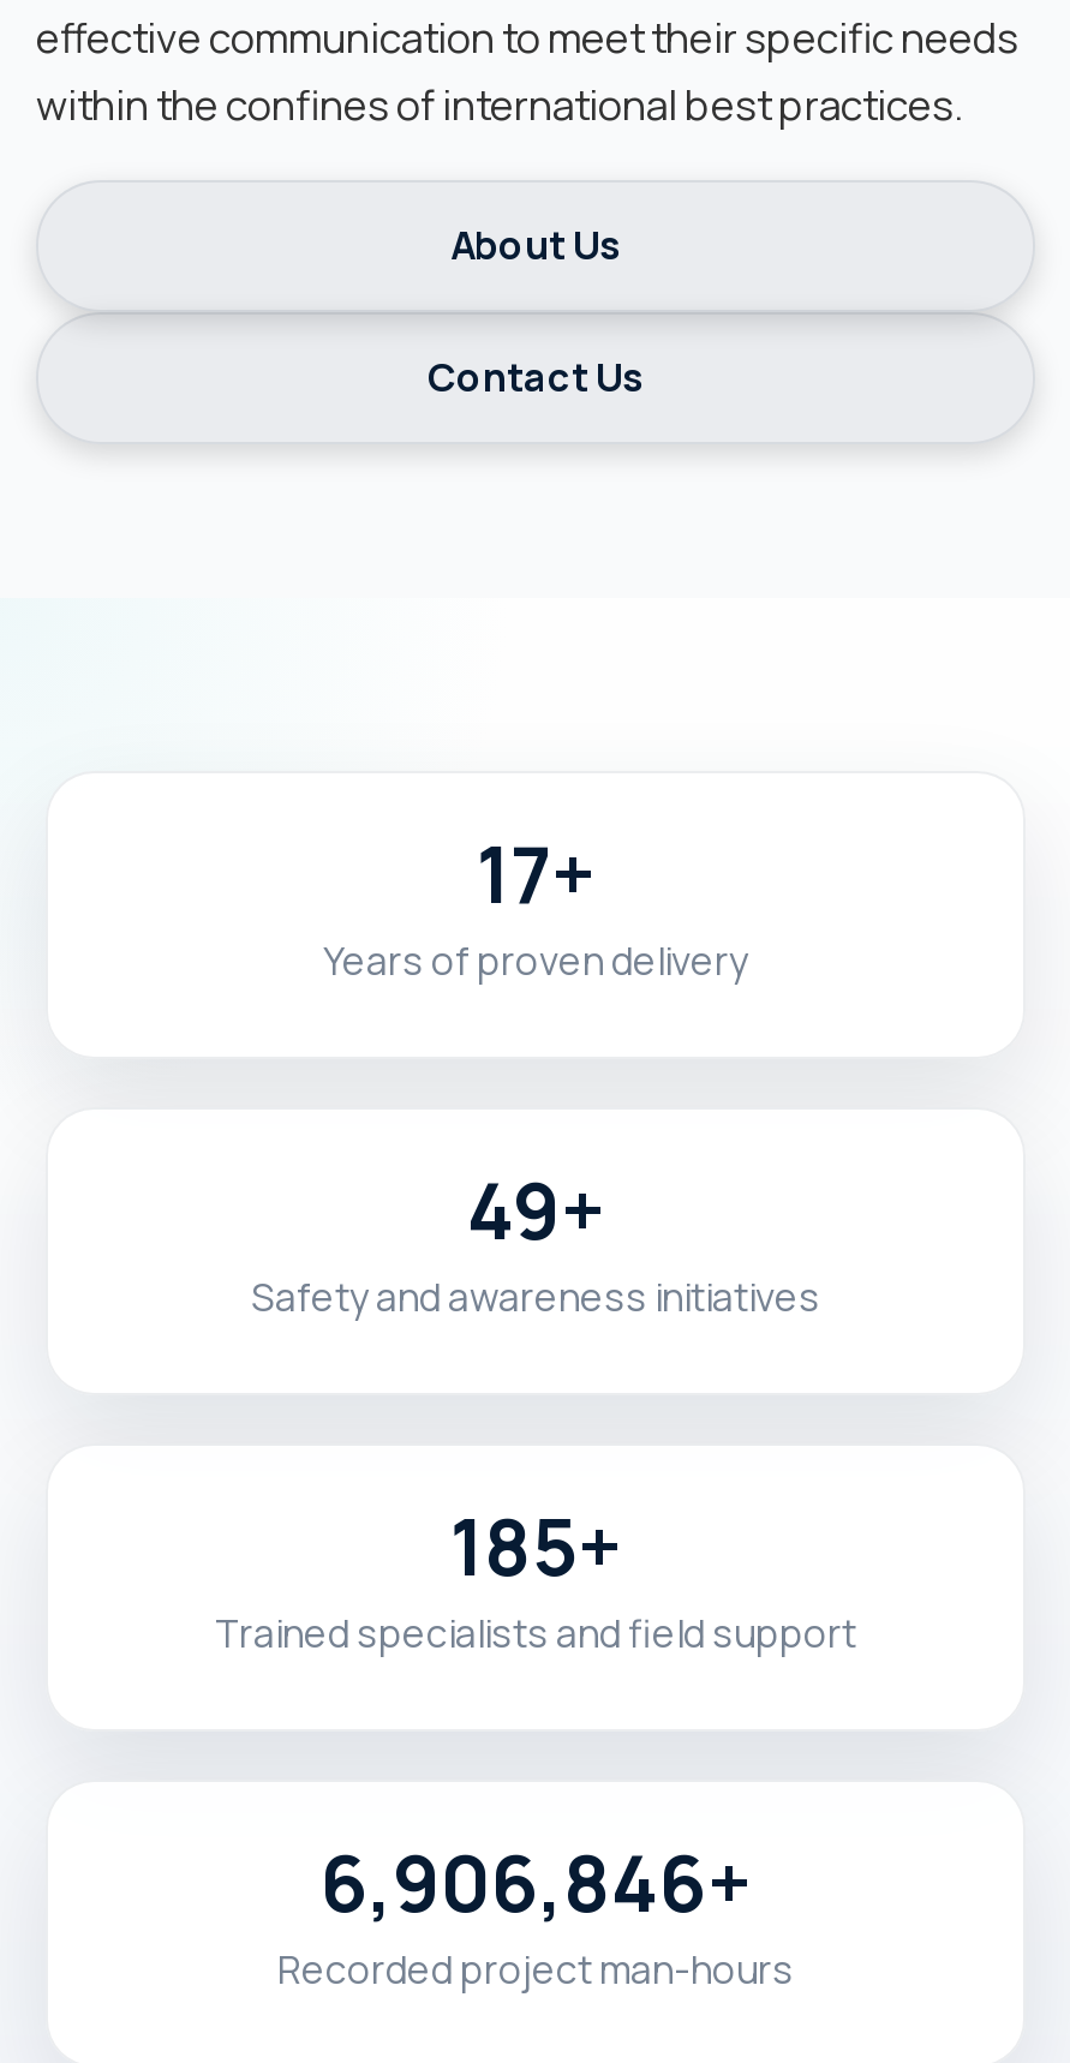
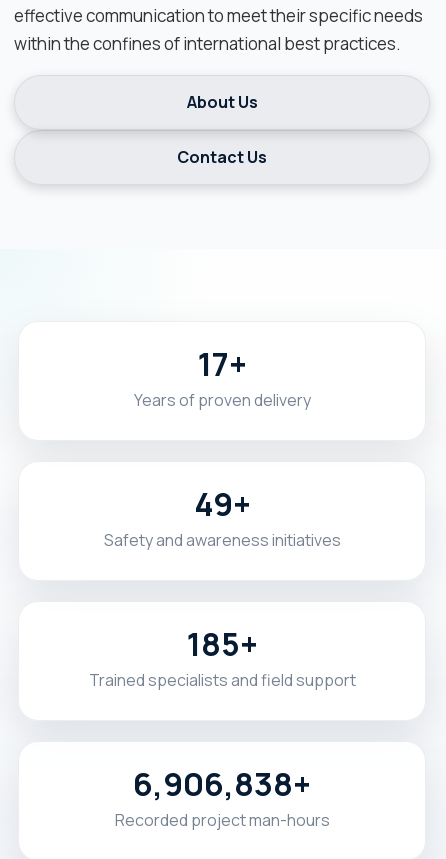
[321,1830,751,1936] 6,906,846+ -> [133,762,311,806] 6,906,838+

